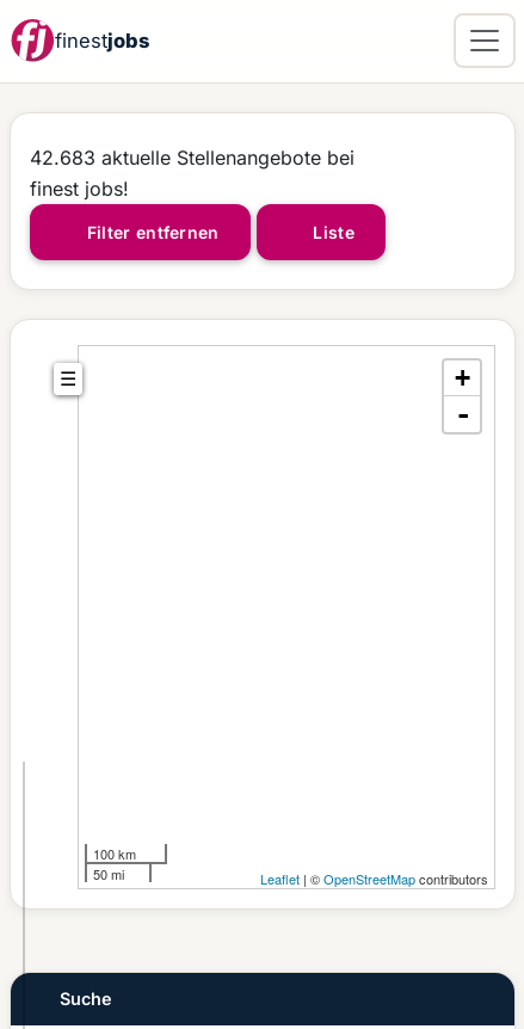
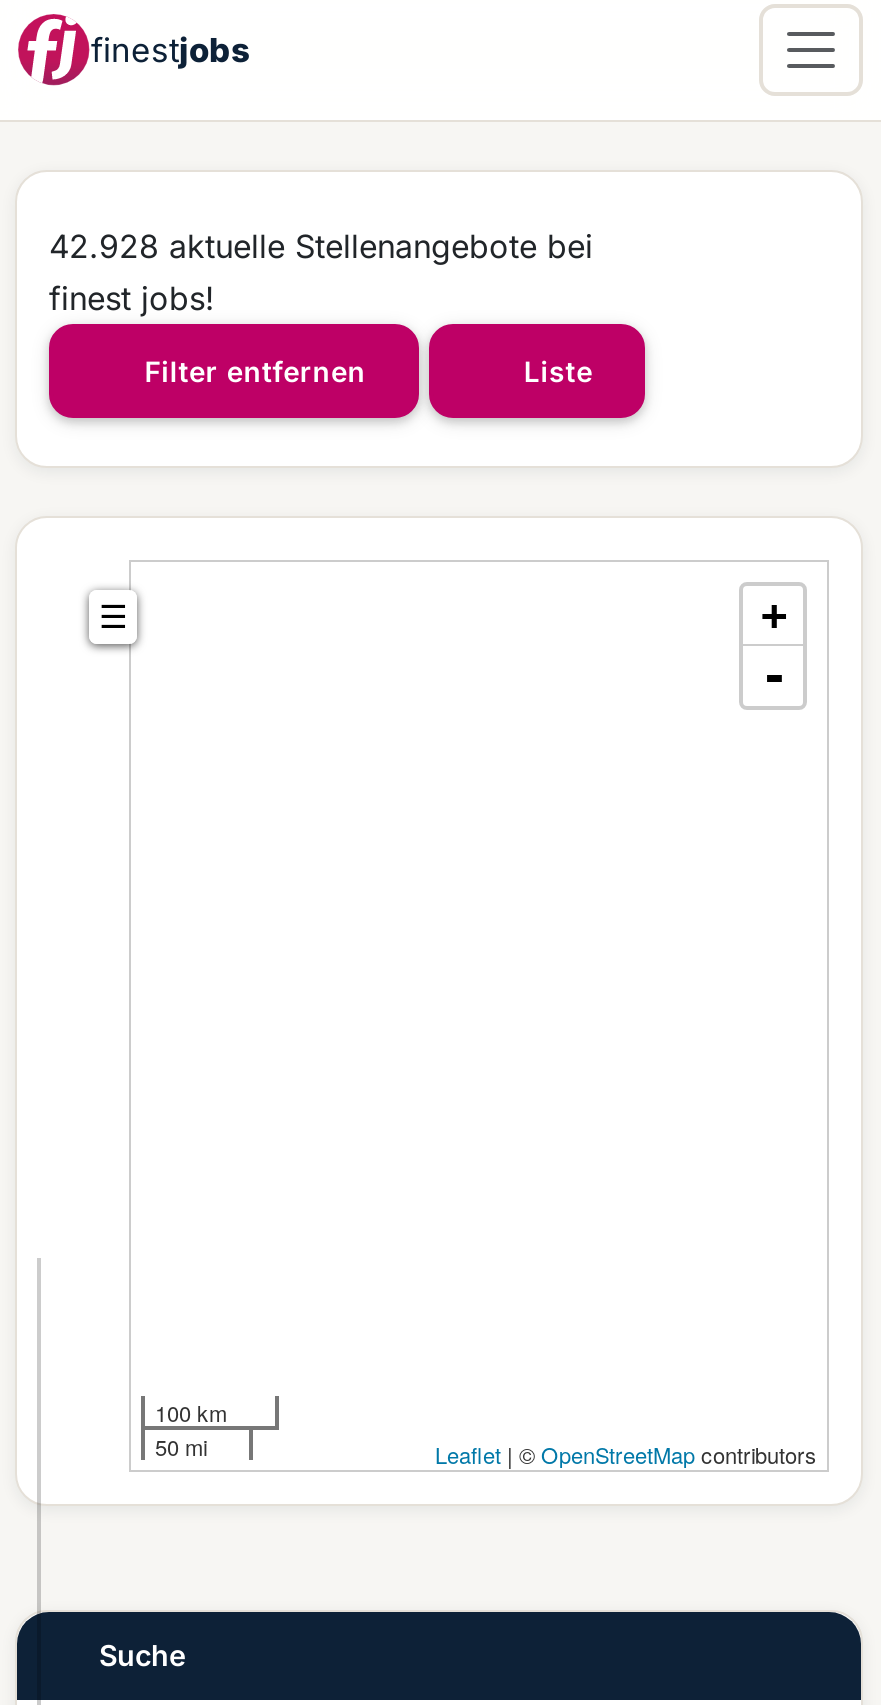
[30,145,355,169] 42.683 aktuelle Stellenangebote bei -> [49,226,593,266] 42.928 aktuelle Stellenangebote bei

